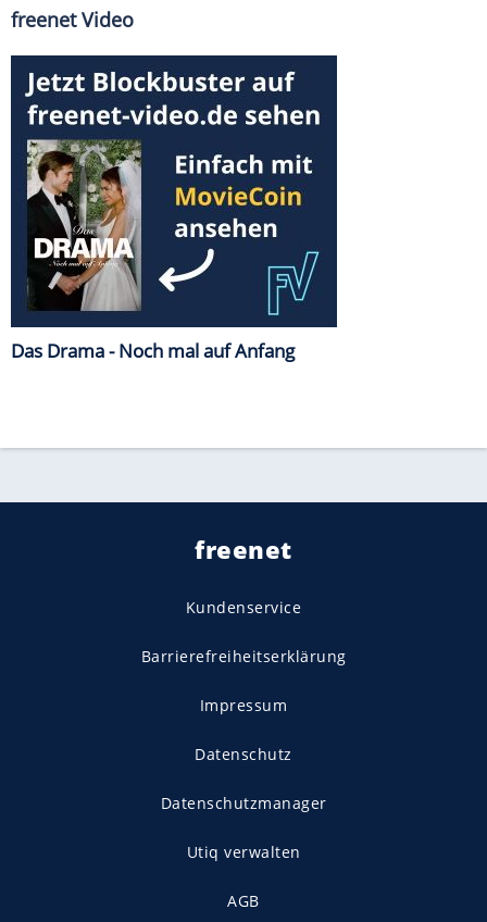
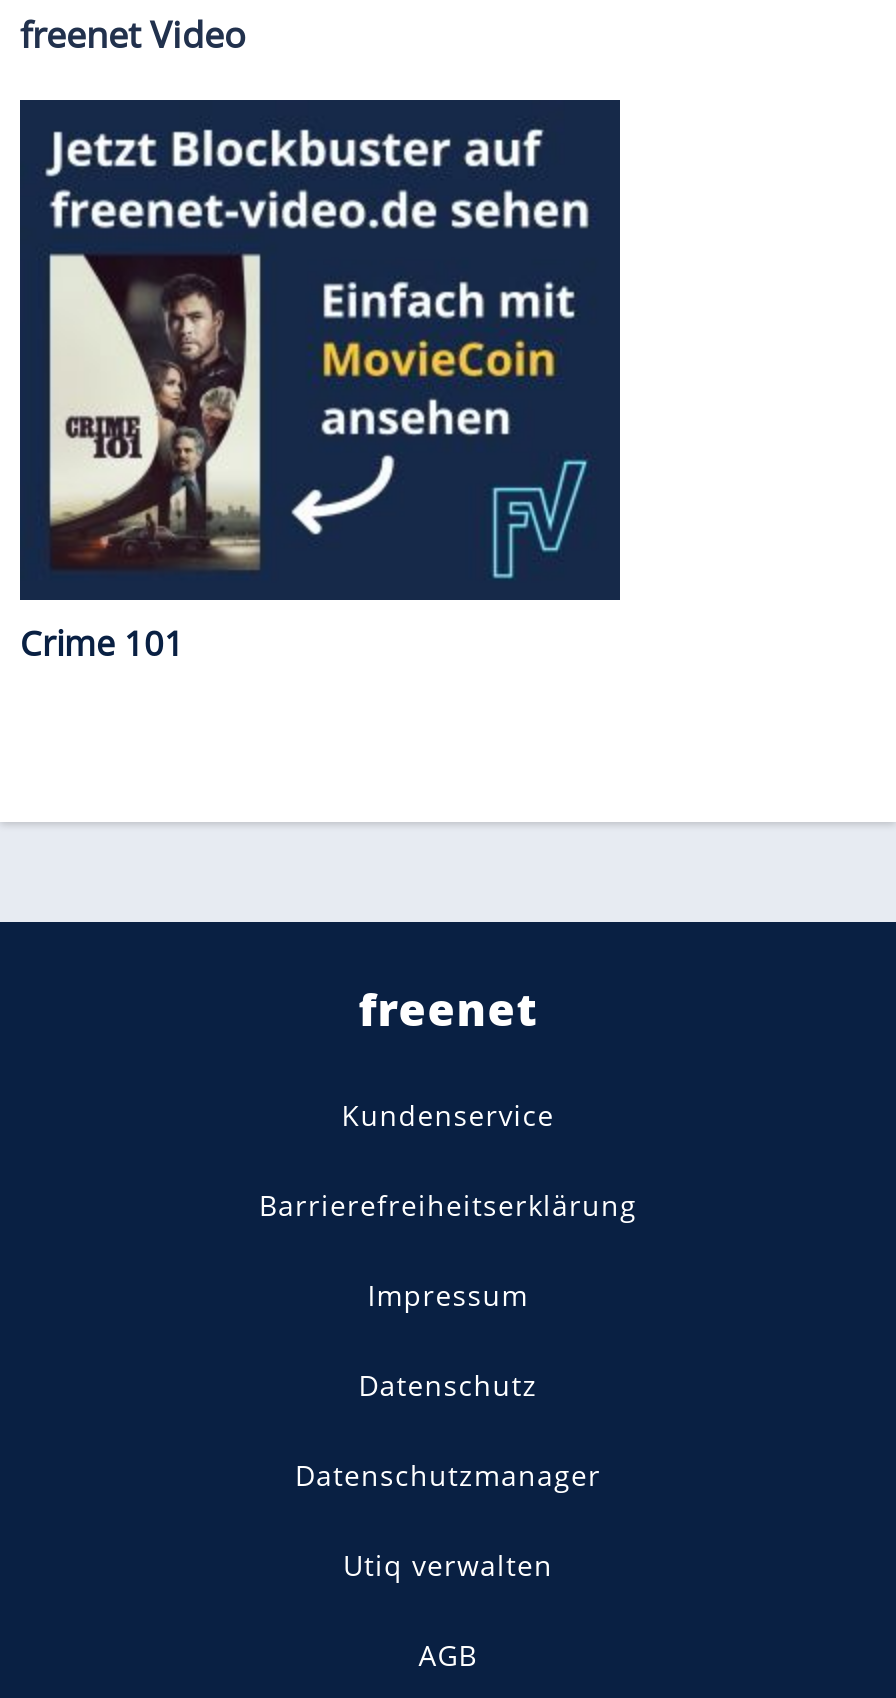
[11,139,295,363] [image] | Das Drama - Noch mal auf Anfang -> [20,252,262,665] [image] | Crime 101

